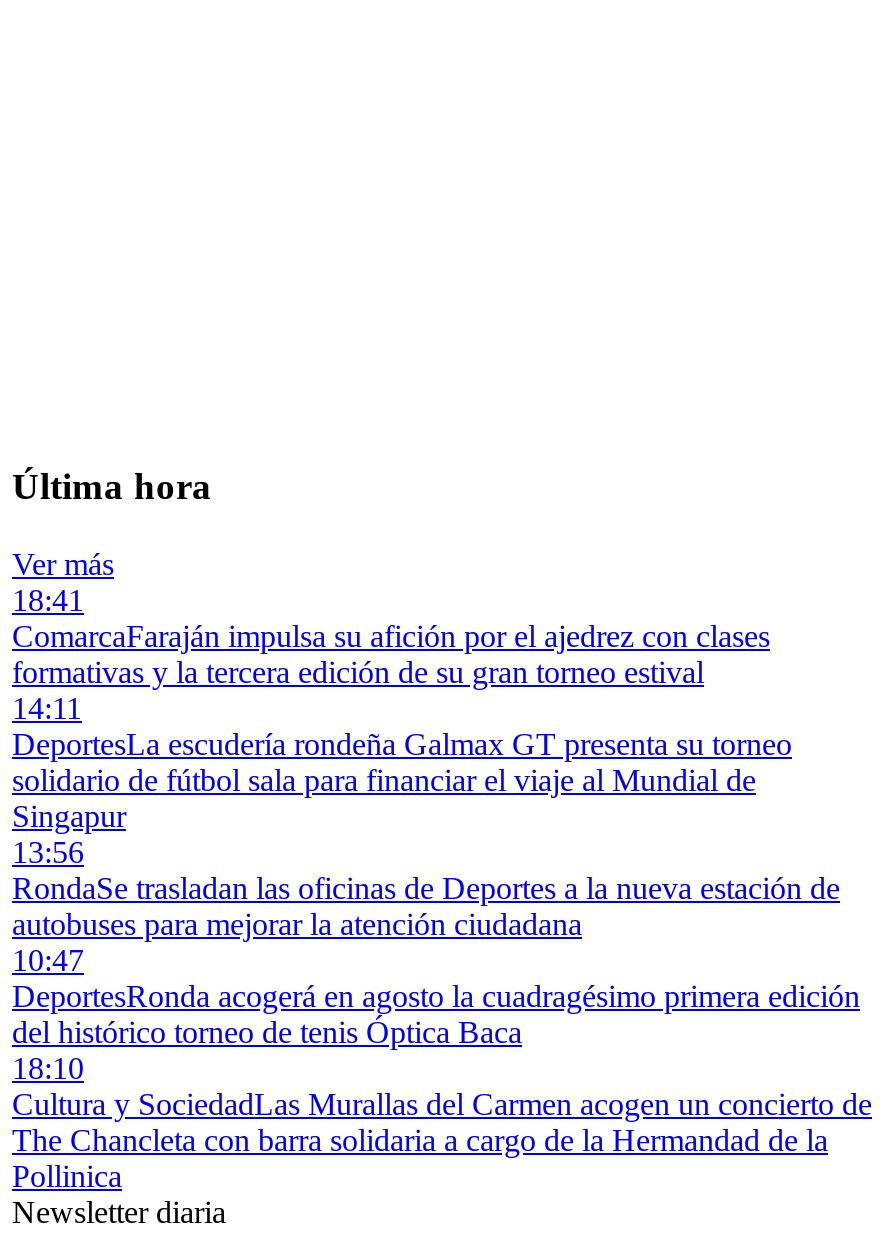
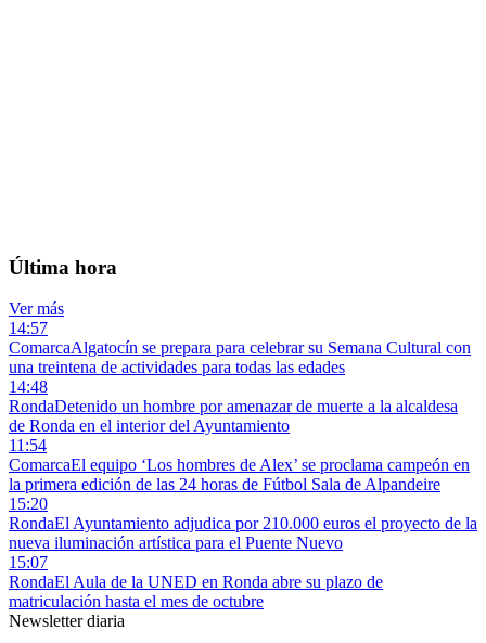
[12,583,872,1193] 18:41 | ComarcaFaraján impulsa su afición por el ajedrez con clases | formativas y la tercera edición de su gran torneo estival | 14:11 | DeportesLa escudería rondeña Galmax GT presenta su torneo | solidario de fútbol sala para financiar el viaje al Mundial de | Singapur | 13:56 | RondaSe trasladan las oficinas de Deportes a la nueva estación de | autobuses para mejorar la atención ciudadana | 10:47 | DeportesRonda acogerá en agosto la cuadragésimo primera edición | del histórico torneo de tenis Óptica Baca | 18:10 | Cultura y SociedadLas Murallas del Carmen acogen un concierto de | The Chancleta con barra solidaria a cargo de la Hermandad de la | Pollinica -> [9,319,477,611] 14:57 | ComarcaAlgatocín se prepara para celebrar su Semana Cultural con | una treintena de actividades para todas las edades | 14:48 | RondaDetenido un hombre por amenazar de muerte a la alcaldesa | de Ronda en el interior del Ayuntamiento | 11:54 | ComarcaEl equipo ‘Los hombres de Alex’ se proclama campeón en | la primera edición de las 24 horas de Fútbol Sala de Alpandeire | 15:20 | RondaEl Ayuntamiento adjudica por 210.000 euros el proyecto de la | nueva iluminación artística para el Puente Nuevo | 15:07 | RondaEl Aula de la UNED en Ronda abre su plazo de | matriculación hasta el mes de octubre

